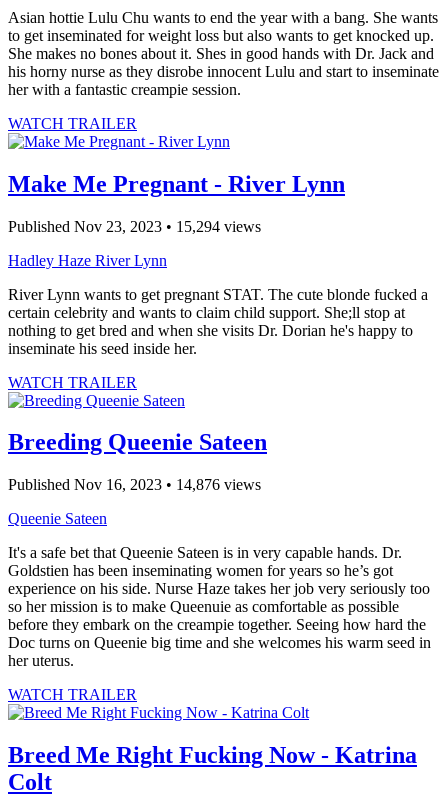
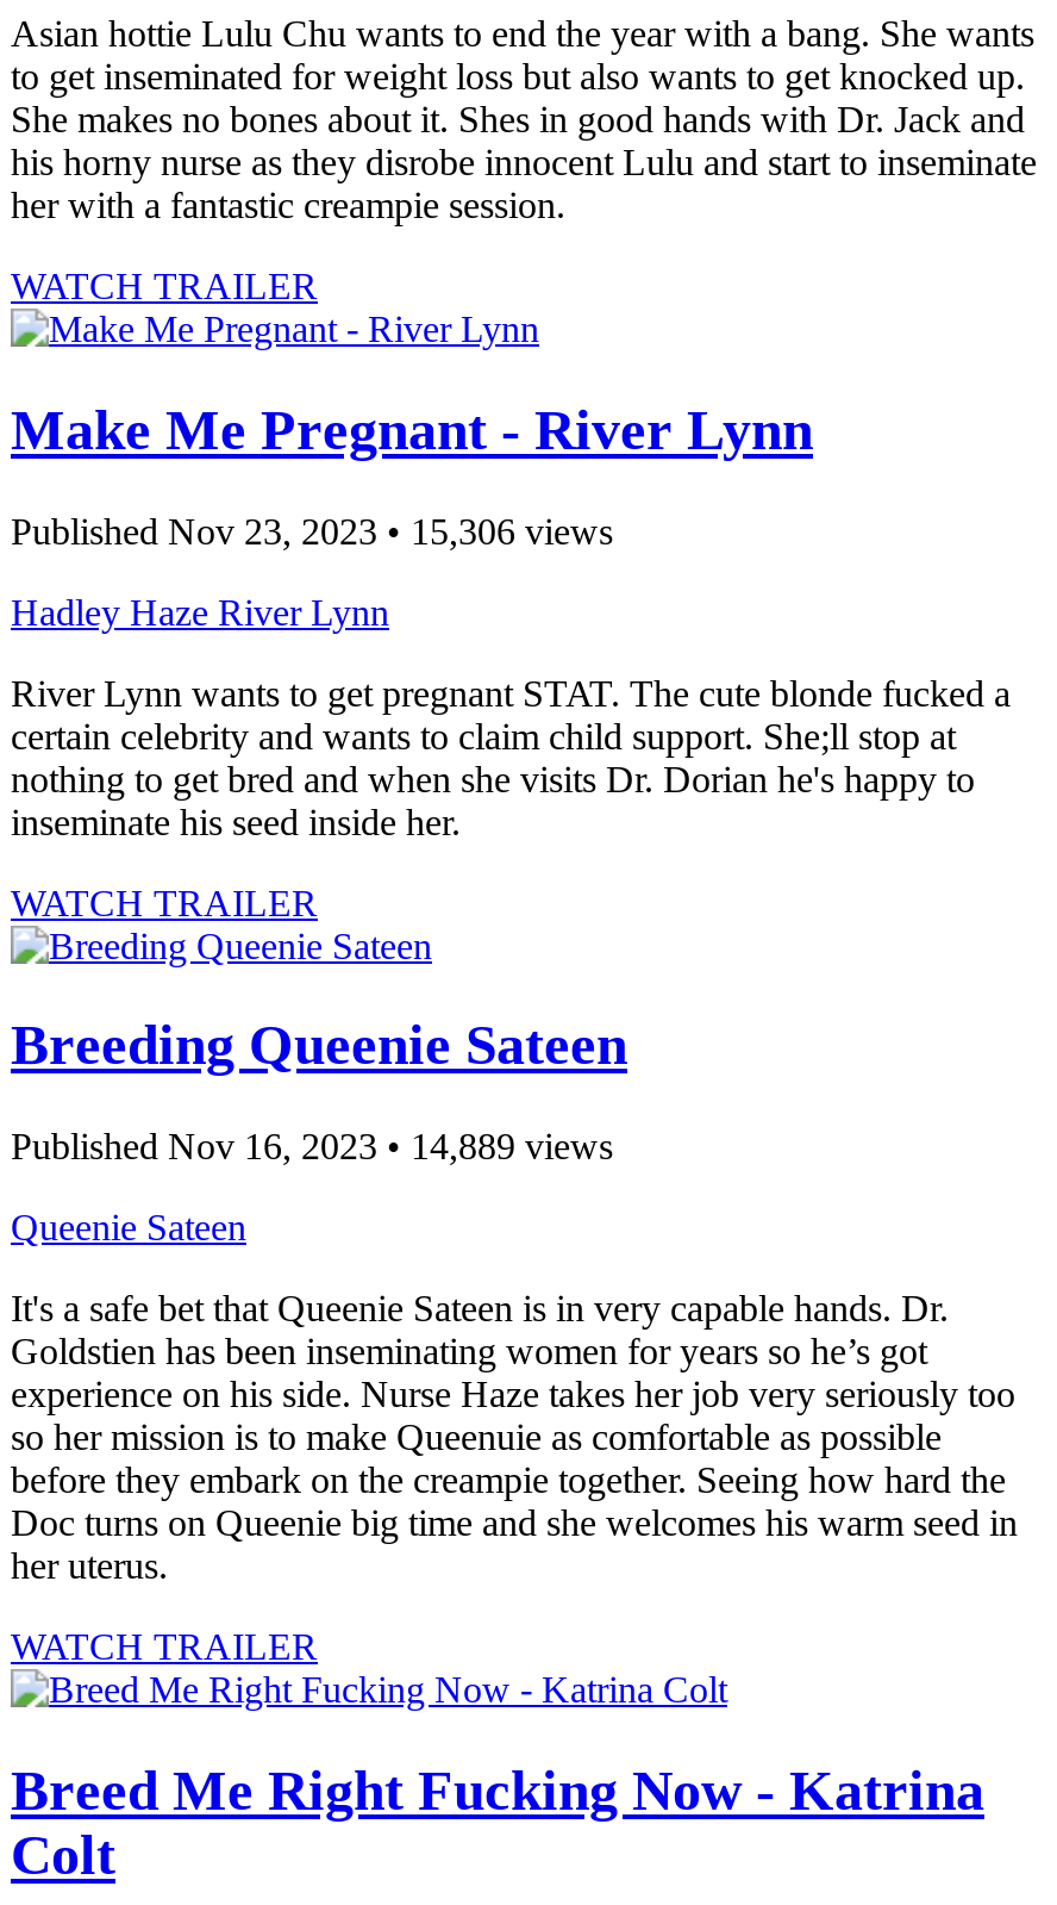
[8,218,261,235] Published Nov 23, 2023 • 15,294 views -> [11,510,613,551] Published Nov 23, 2023 • 15,306 views
[8,476,261,493] Published Nov 16, 2023 • 14,876 views -> [11,1127,613,1167] Published Nov 16, 2023 • 14,889 views

